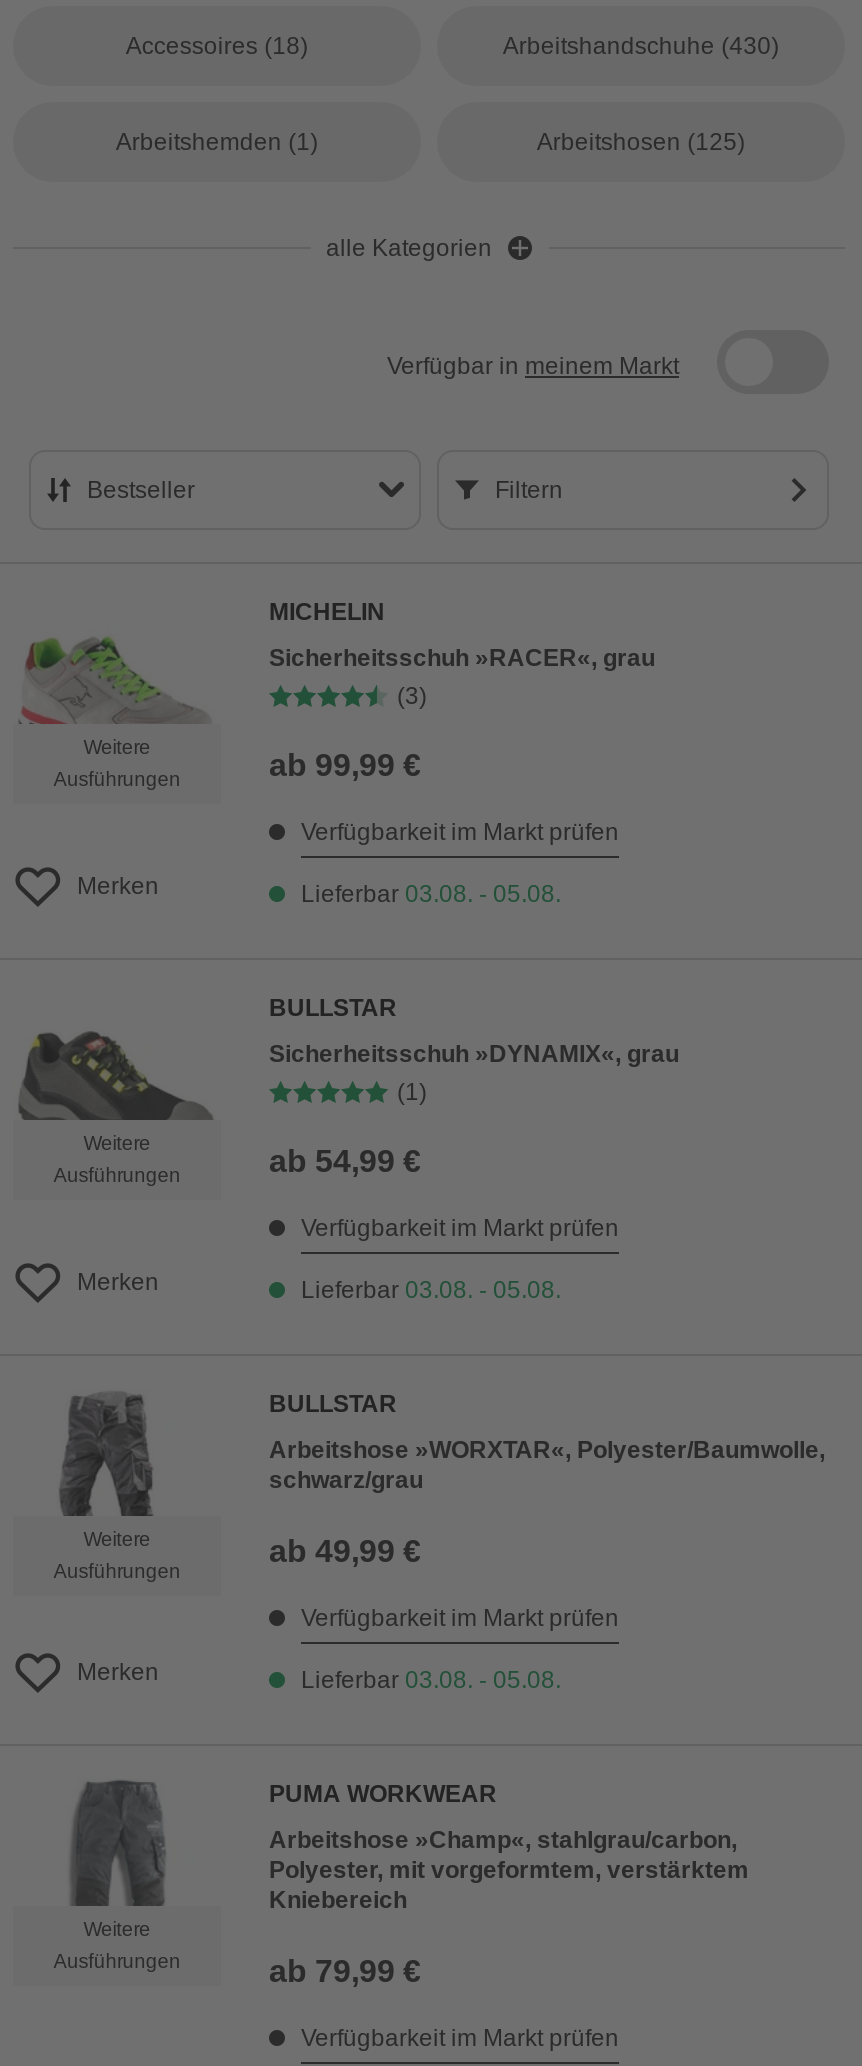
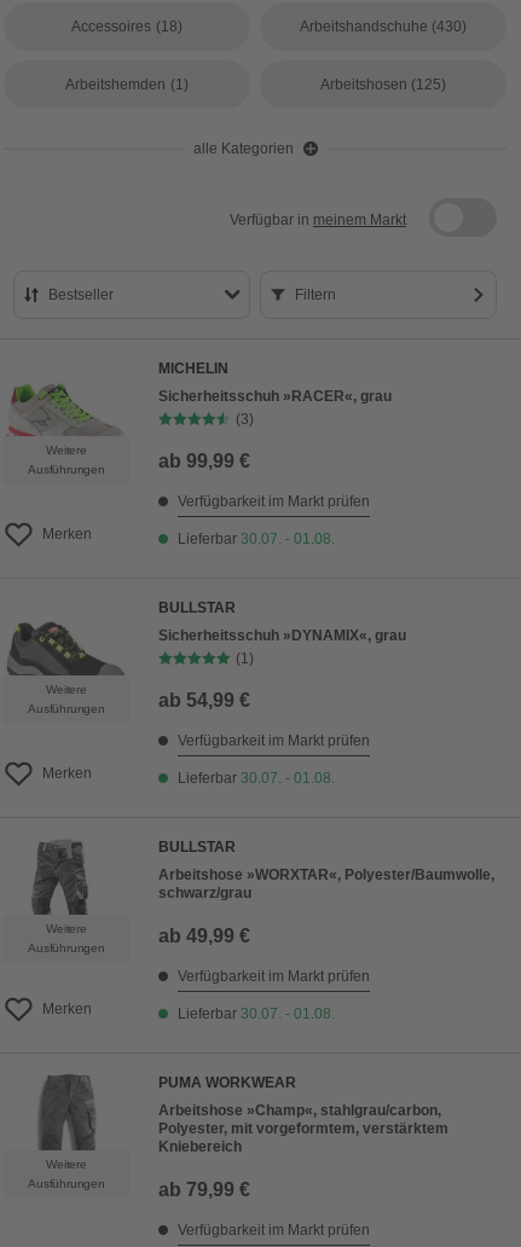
[301,880,561,908] Lieferbar 03.08. - 05.08. -> [178,530,335,547] Lieferbar 30.07. - 01.08.
[301,1276,561,1304] Lieferbar 03.08. - 05.08. -> [178,770,335,787] Lieferbar 30.07. - 01.08.
[301,1666,561,1694] Lieferbar 03.08. - 05.08. -> [178,1005,335,1022] Lieferbar 30.07. - 01.08.

